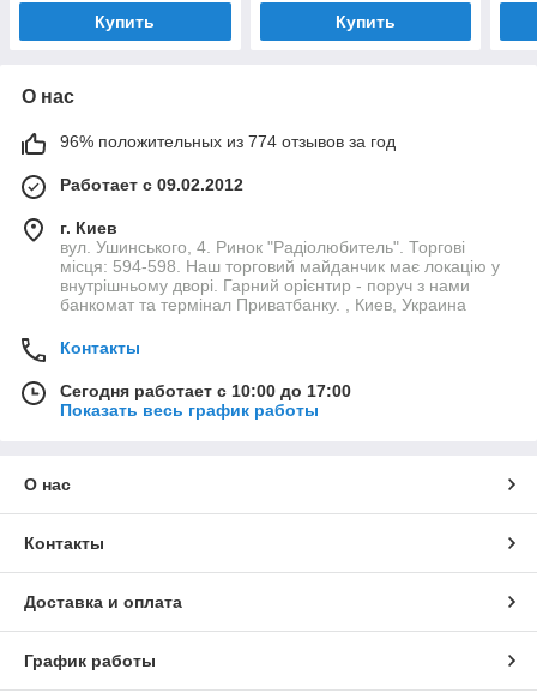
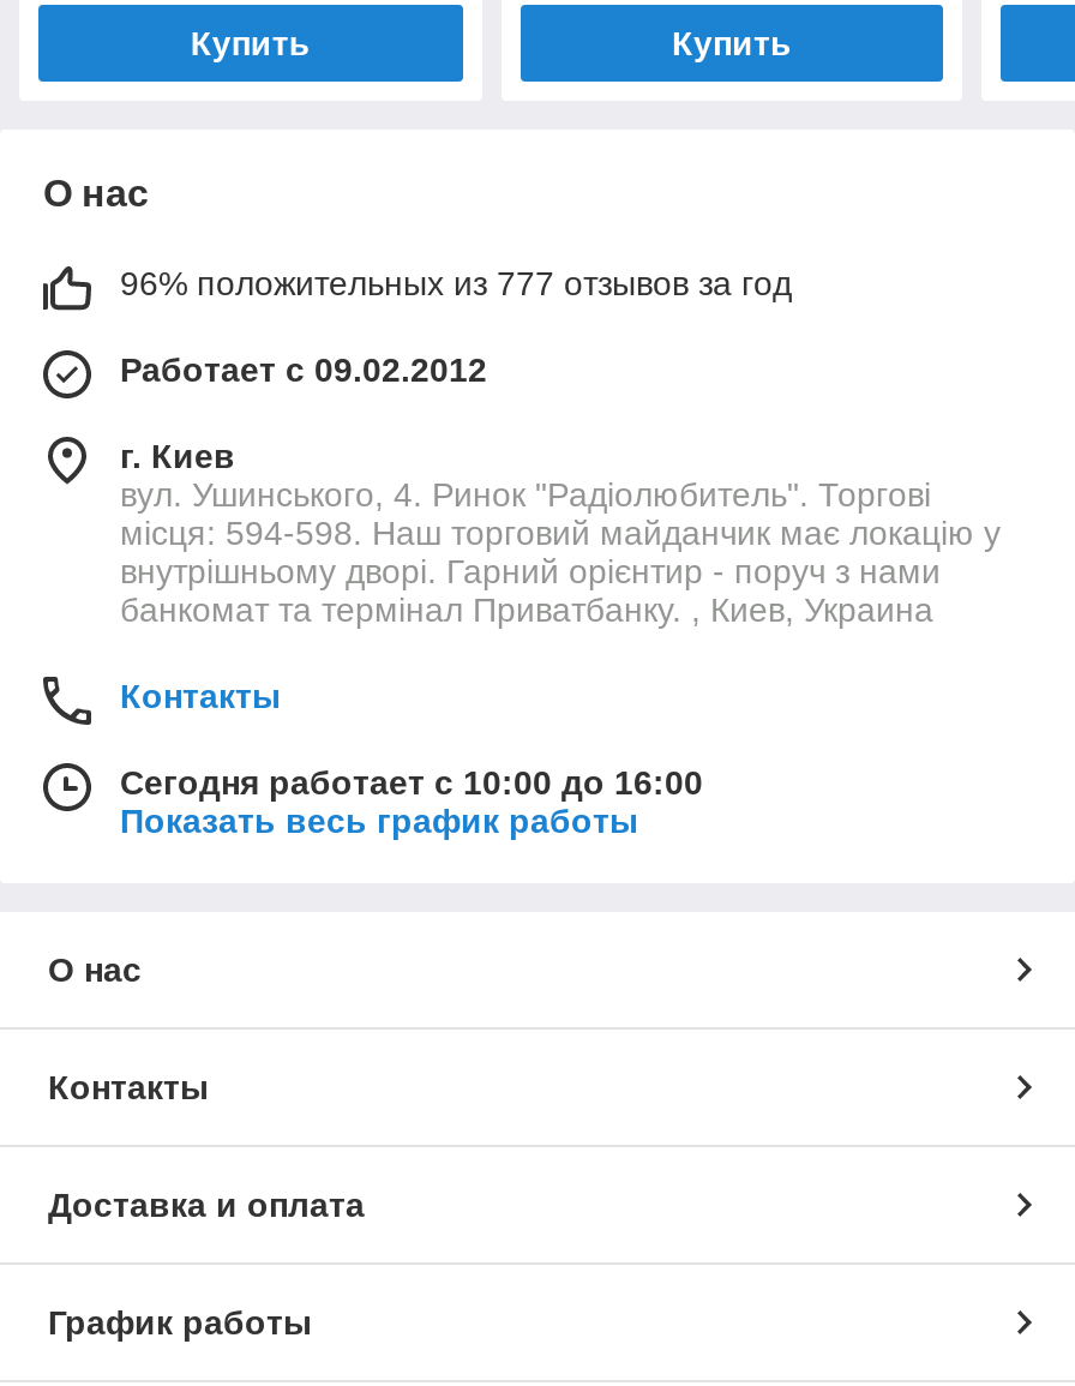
[60,131,396,150] 96% положительных из 774 отзывов за год -> [120,263,792,301] 96% положительных из 777 отзывов за год
[60,381,351,400] Сегодня работает с 10:00 до 17:00 -> [120,762,703,800] Сегодня работает с 10:00 до 16:00

